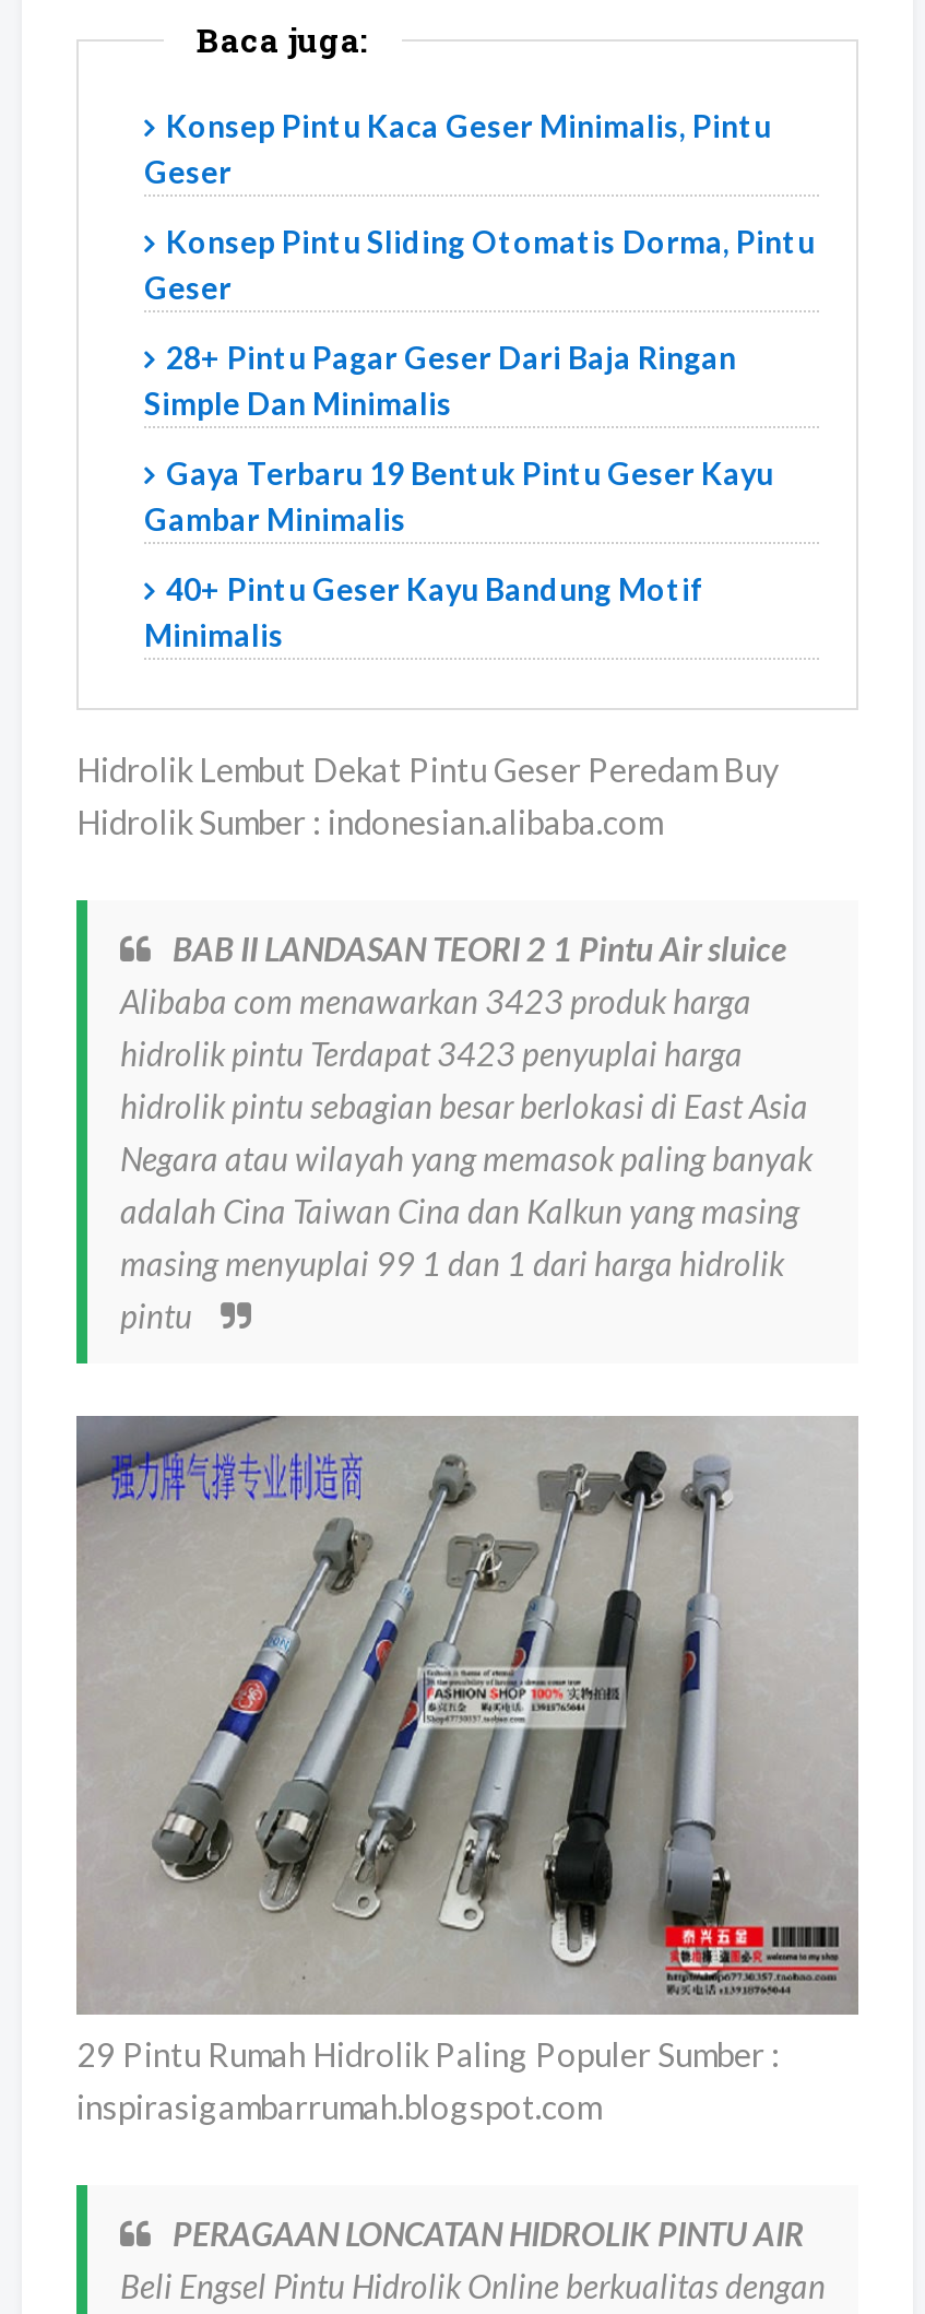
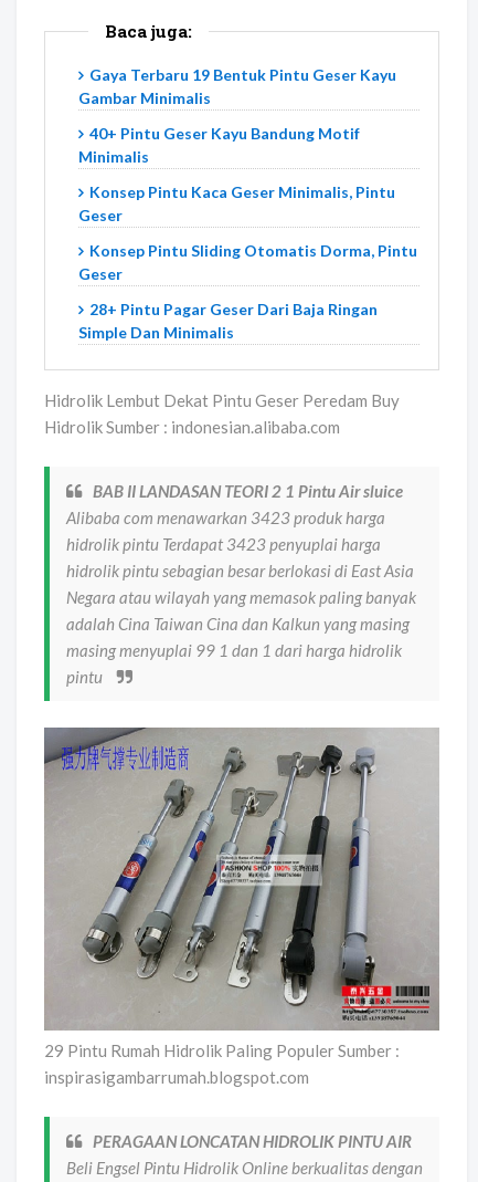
moved [144,107,815,422] -> [78,183,417,342]: Konsep Pintu Kaca Geser Minimalis, Pintu | Geser | Konsep Pintu Sliding Otomatis Dorma, Pintu | Geser | 28+ Pintu Pagar Geser Dari Baja Ringan | Simple Dan Minimalis
moved [144,455,773,654] -> [78,65,396,166]: Gaya Terbaru 19 Bentuk Pintu Geser Kayu | Gambar Minimalis | 40+ Pintu Geser Kayu Bandung Motif | Minimalis

